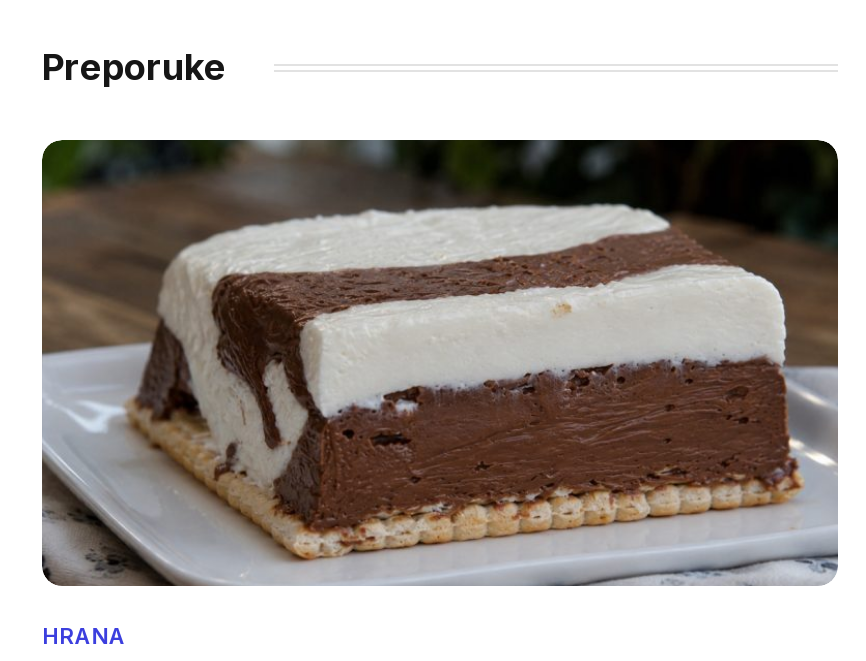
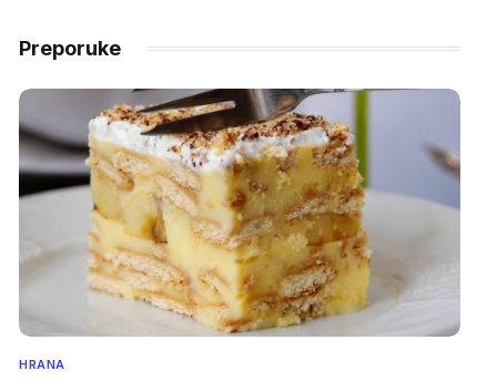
[40,139,840,587] [image] -> [18,87,460,336] [image]

